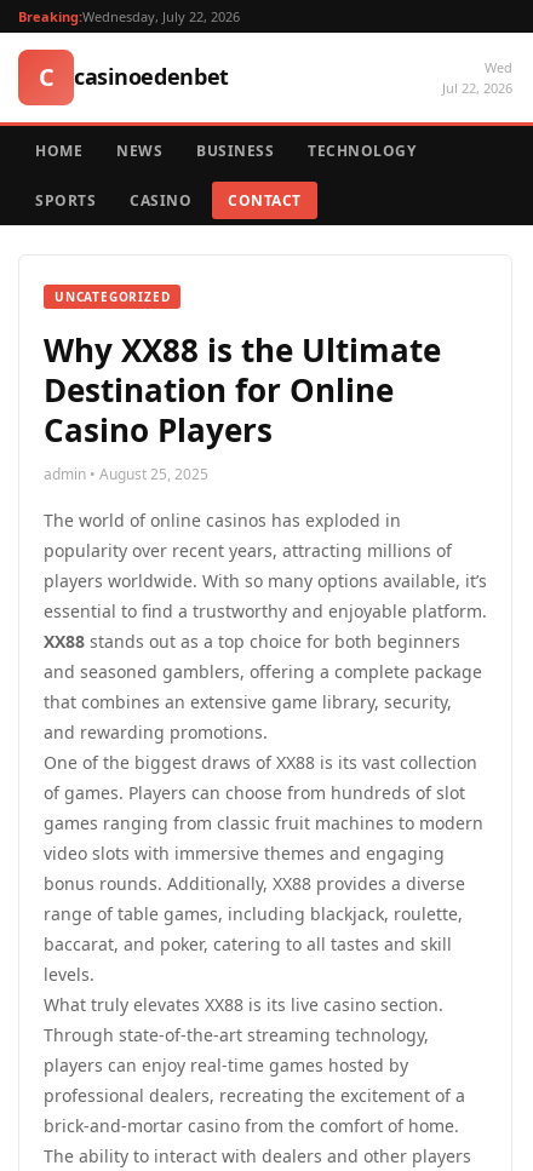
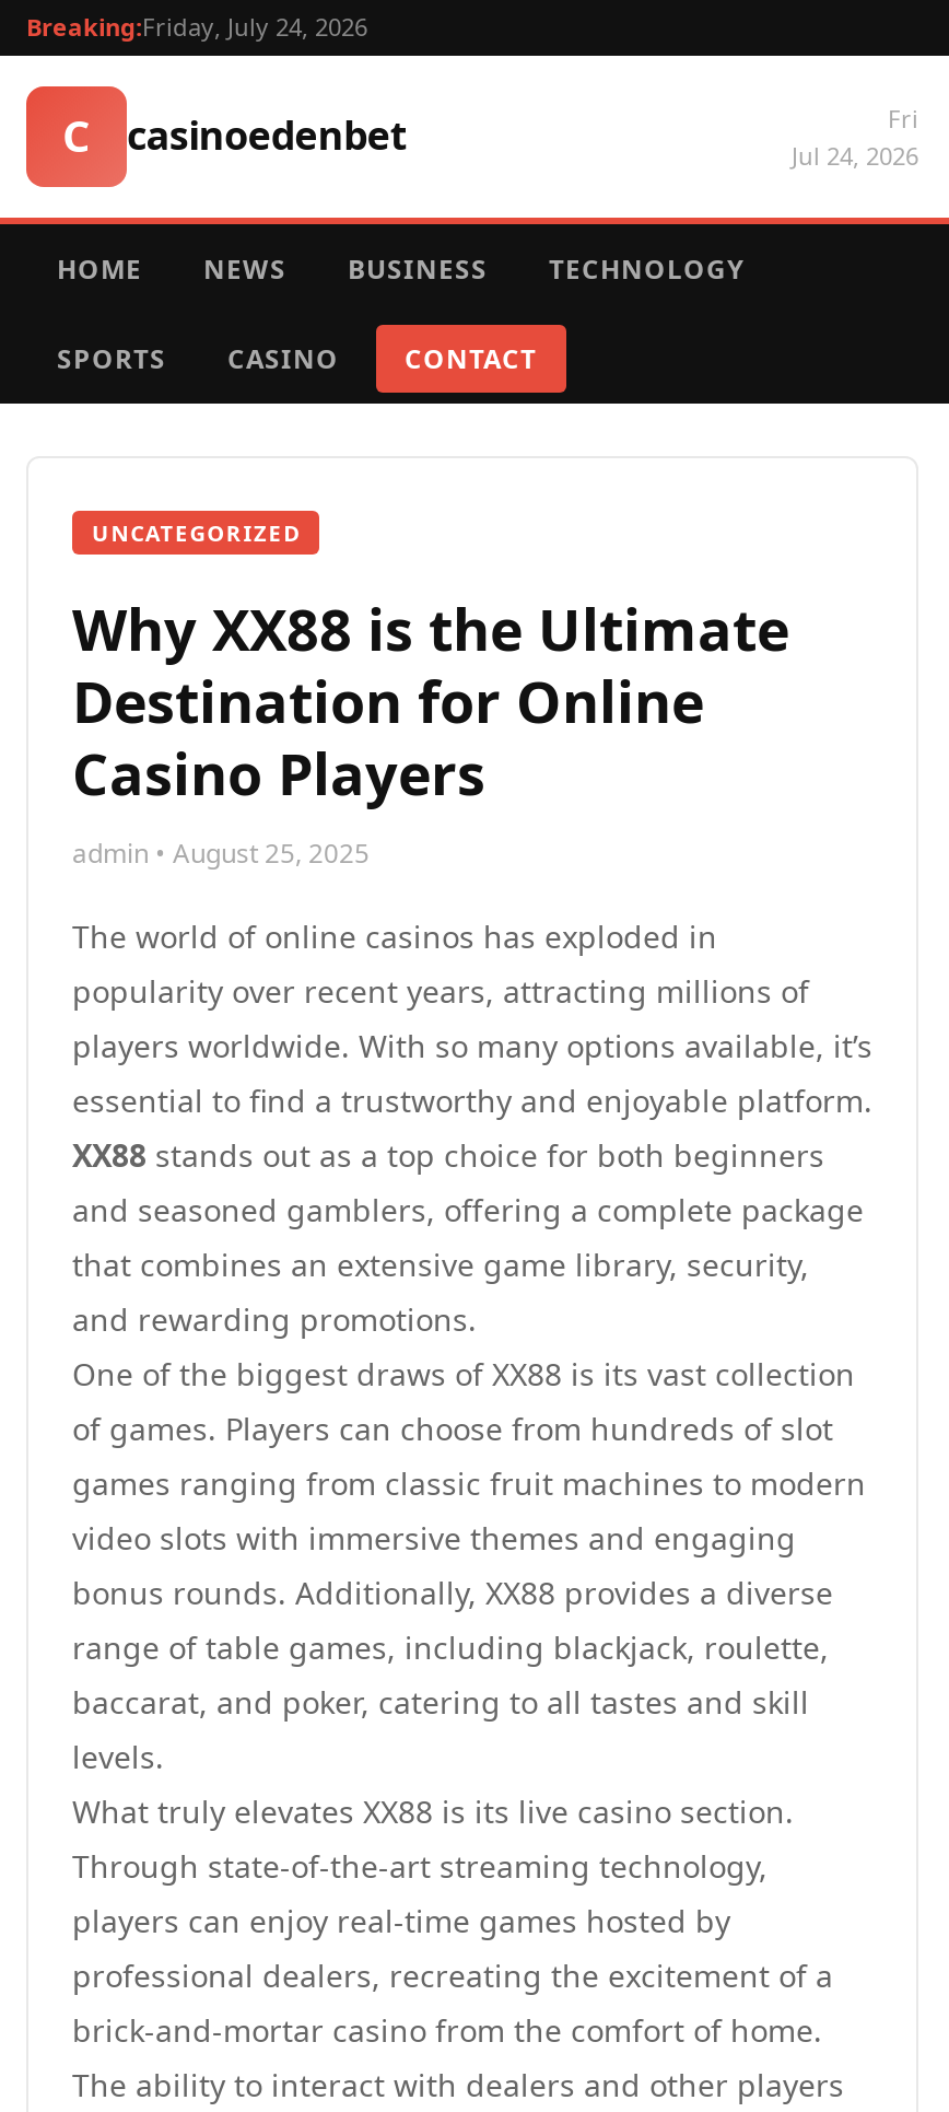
[18,7,240,25] Breaking:Wednesday, July 22, 2026 -> [26,10,367,43] Breaking:Friday, July 24, 2026
[442,58,512,97] Wed | Jul 22, 2026 -> [792,102,918,172] Fri | Jul 24, 2026

